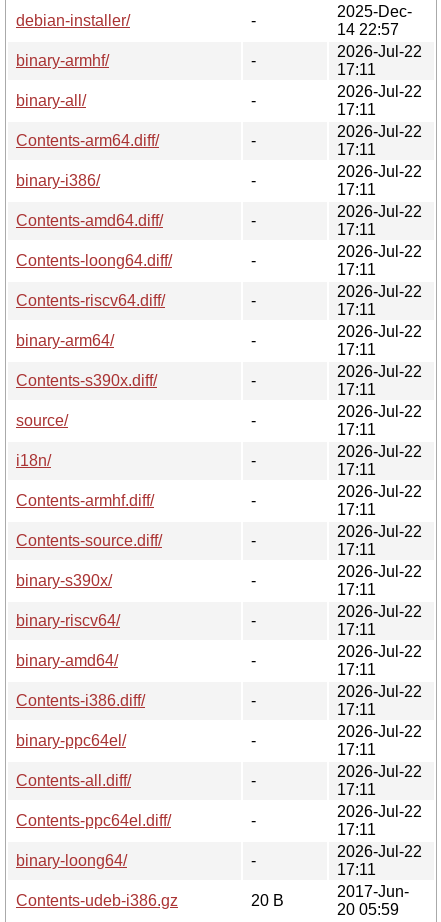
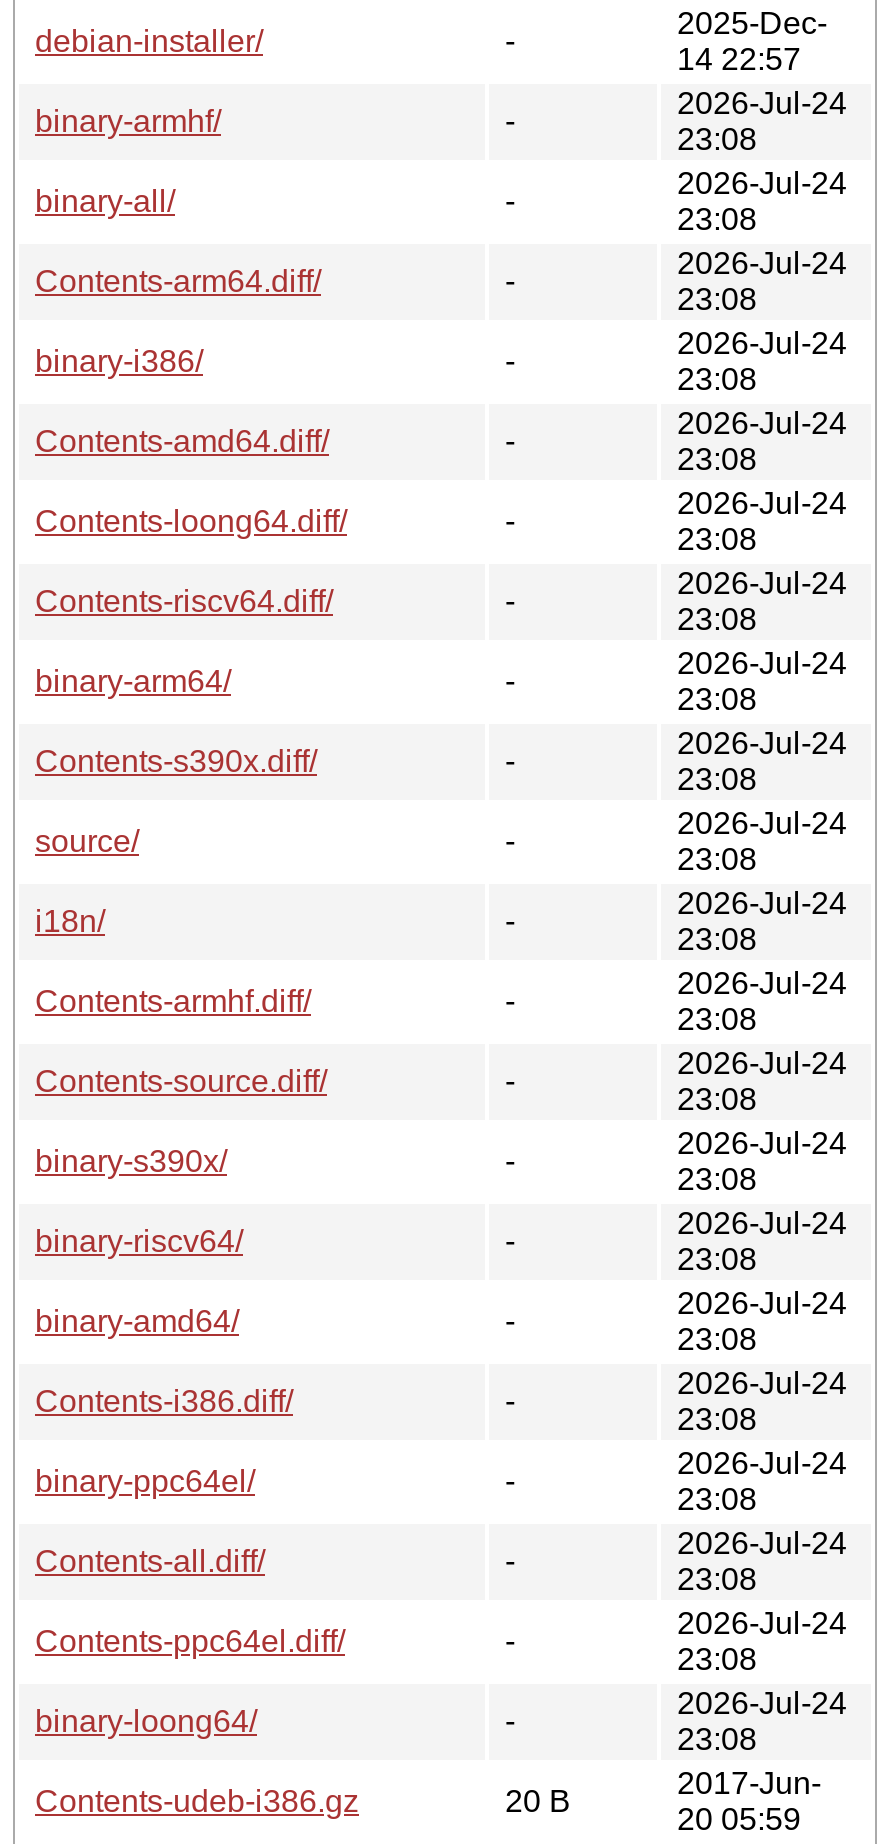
[337,43,422,78] 2026-Jul-22 | 17:11 -> [677,86,847,156] 2026-Jul-24 | 23:08
[337,83,422,118] 2026-Jul-22 | 17:11 -> [677,166,847,236] 2026-Jul-24 | 23:08
[337,123,422,158] 2026-Jul-22 | 17:11 -> [677,246,847,316] 2026-Jul-24 | 23:08
[337,163,422,198] 2026-Jul-22 | 17:11 -> [677,326,847,396] 2026-Jul-24 | 23:08
[337,203,422,238] 2026-Jul-22 | 17:11 -> [677,406,847,476] 2026-Jul-24 | 23:08
[337,243,422,278] 2026-Jul-22 | 17:11 -> [677,486,847,556] 2026-Jul-24 | 23:08
[337,283,422,318] 2026-Jul-22 | 17:11 -> [677,566,847,636] 2026-Jul-24 | 23:08
[337,323,422,358] 2026-Jul-22 | 17:11 -> [677,646,847,716] 2026-Jul-24 | 23:08
[337,363,422,398] 2026-Jul-22 | 17:11 -> [677,726,847,796] 2026-Jul-24 | 23:08
[337,403,422,438] 2026-Jul-22 | 17:11 -> [677,806,847,876] 2026-Jul-24 | 23:08
[337,443,422,478] 2026-Jul-22 | 17:11 -> [677,886,847,956] 2026-Jul-24 | 23:08
[337,483,422,518] 2026-Jul-22 | 17:11 -> [677,966,847,1036] 2026-Jul-24 | 23:08
[337,523,422,558] 2026-Jul-22 | 17:11 -> [677,1046,847,1116] 2026-Jul-24 | 23:08
[337,563,422,598] 2026-Jul-22 | 17:11 -> [677,1126,847,1196] 2026-Jul-24 | 23:08
[337,603,422,638] 2026-Jul-22 | 17:11 -> [677,1206,847,1276] 2026-Jul-24 | 23:08
[337,643,422,678] 2026-Jul-22 | 17:11 -> [677,1286,847,1356] 2026-Jul-24 | 23:08
[337,683,422,718] 2026-Jul-22 | 17:11 -> [677,1366,847,1436] 2026-Jul-24 | 23:08
[337,723,422,758] 2026-Jul-22 | 17:11 -> [677,1446,847,1516] 2026-Jul-24 | 23:08
[337,763,422,798] 2026-Jul-22 | 17:11 -> [677,1526,847,1596] 2026-Jul-24 | 23:08
[337,803,422,838] 2026-Jul-22 | 17:11 -> [677,1606,847,1676] 2026-Jul-24 | 23:08
[337,843,422,878] 2026-Jul-22 | 17:11 -> [677,1686,847,1756] 2026-Jul-24 | 23:08

